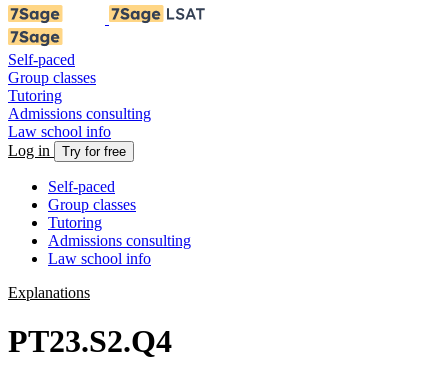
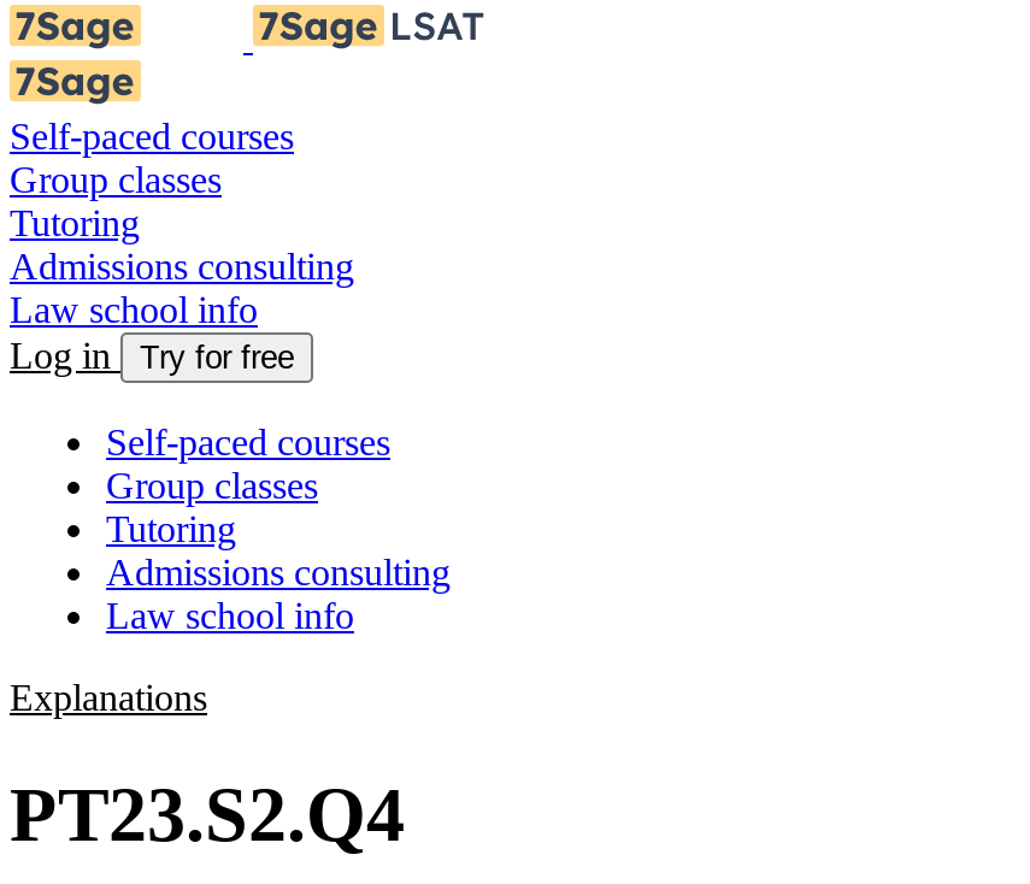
[8,51,75,68] Self-paced -> [10,116,294,157] Self-paced courses
[48,178,115,195] Self-paced -> [106,422,390,462] Self-paced courses

